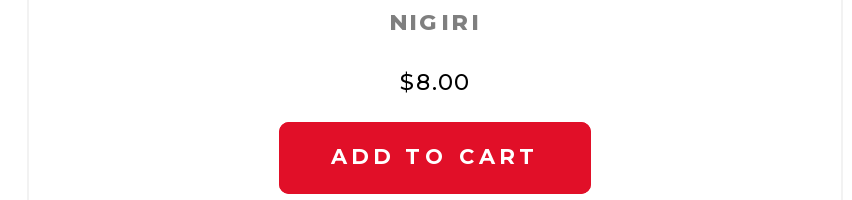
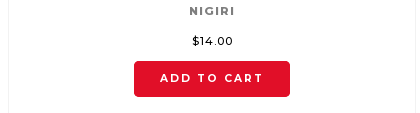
[400,69,470,97] $8.00 -> [191,34,232,48] $14.00

